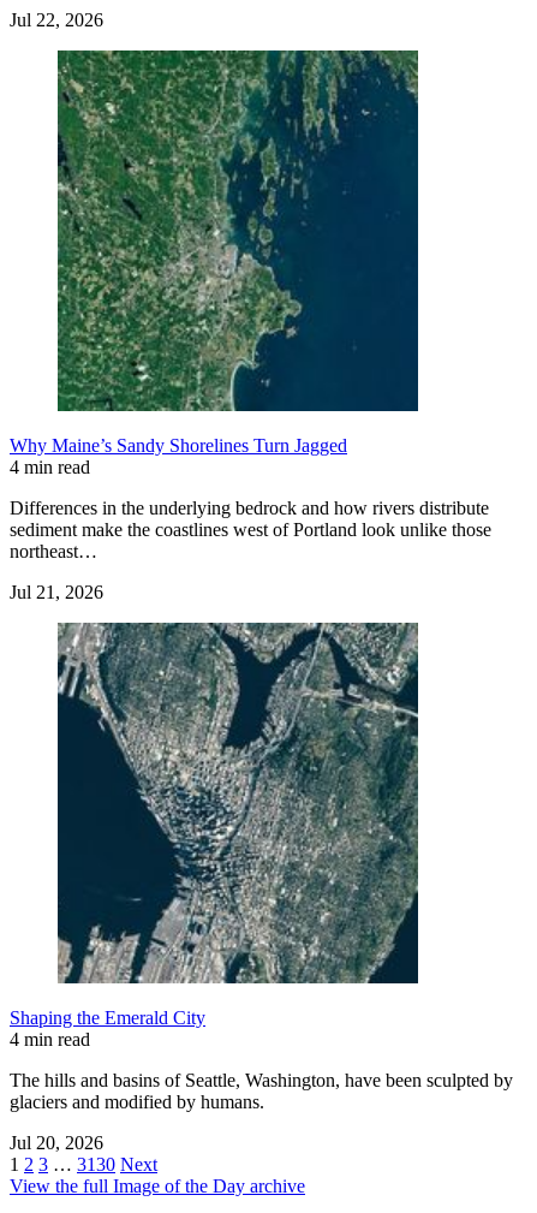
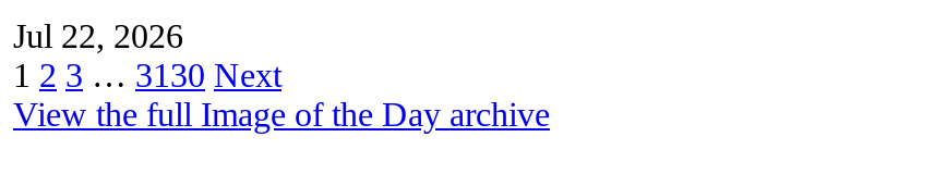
[10,49,491,603] [image] | Why Maine’s Sandy Shorelines Turn Jagged | 4 min read | Differences in the underlying bedrock and how rivers distribute | sediment make the coastlines west of Portland look unlike those | northeast… | Jul 21, 2026 -> none
[10,622,513,1153] [image] | Shaping the Emerald City | 4 min read | The hills and basins of Seattle, Washington, have been sculpted by | glaciers and modified by humans. | Jul 20, 2026 -> none

